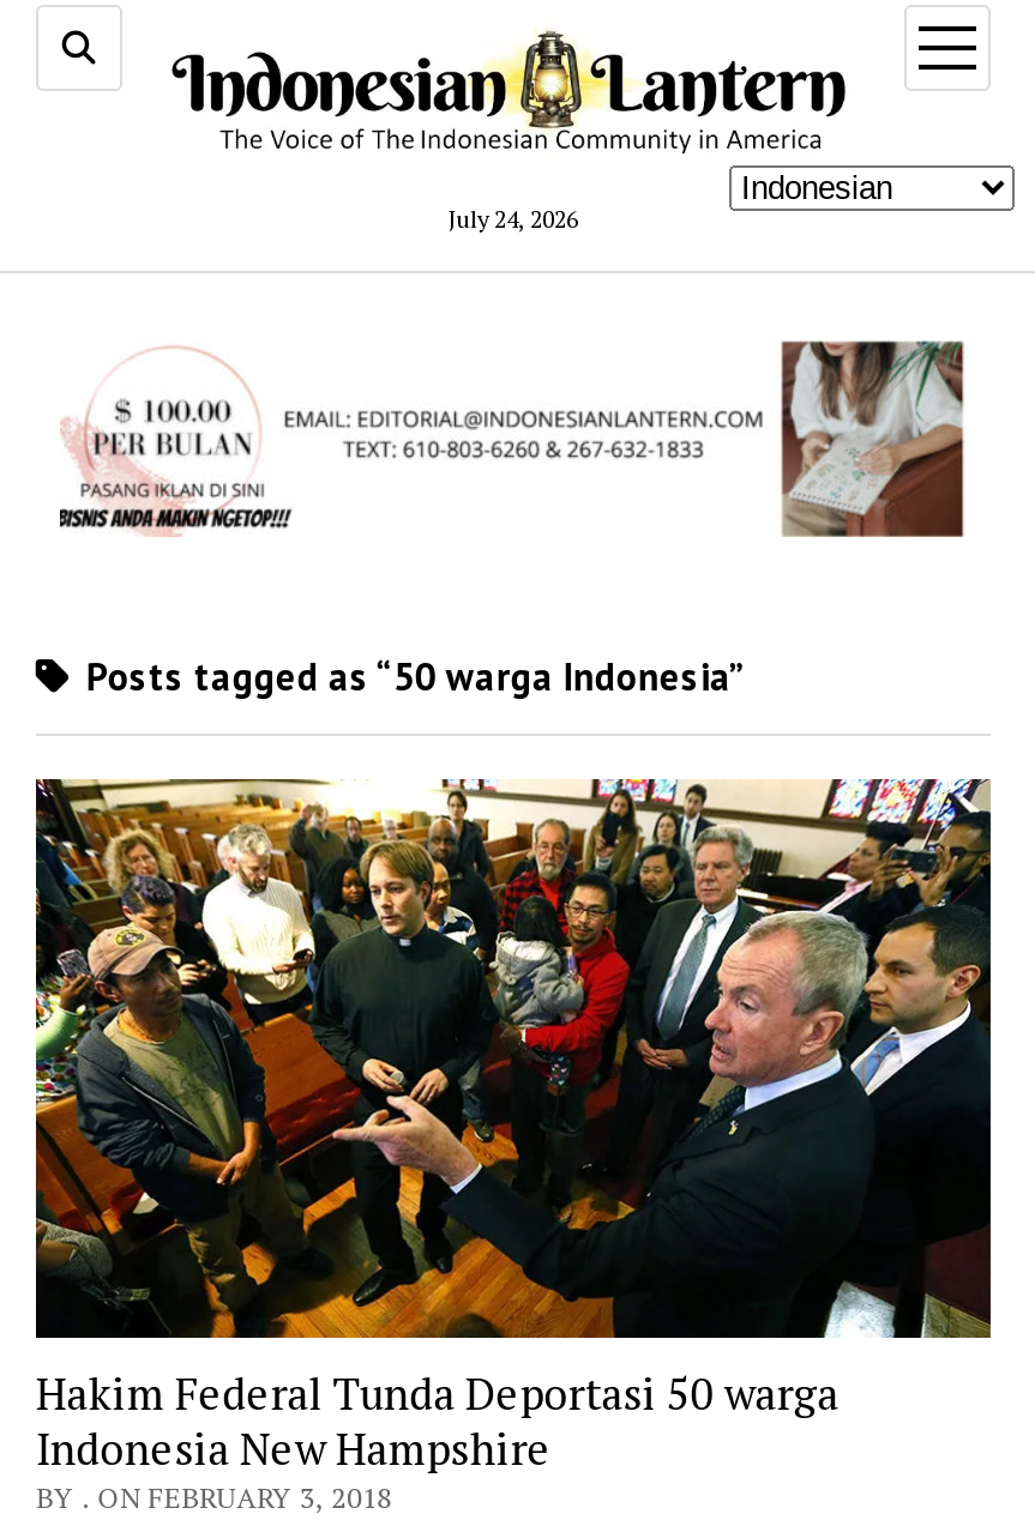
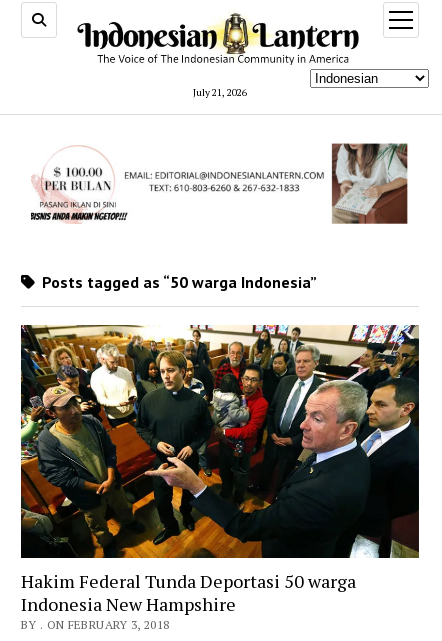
[449,205,578,236] July 24, 2026 -> [193,85,247,98] July 21, 2026

